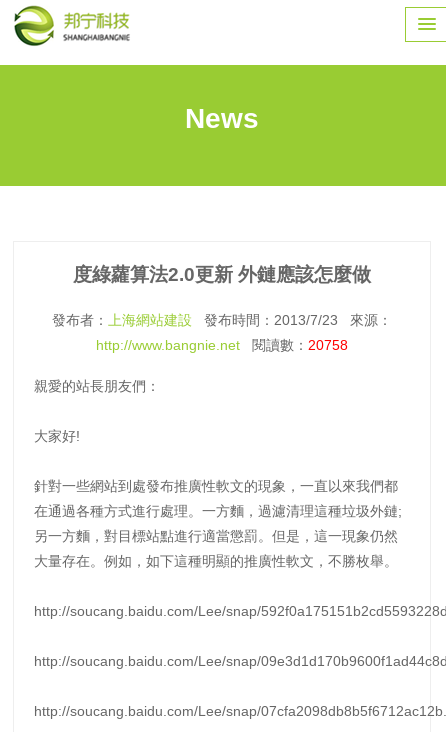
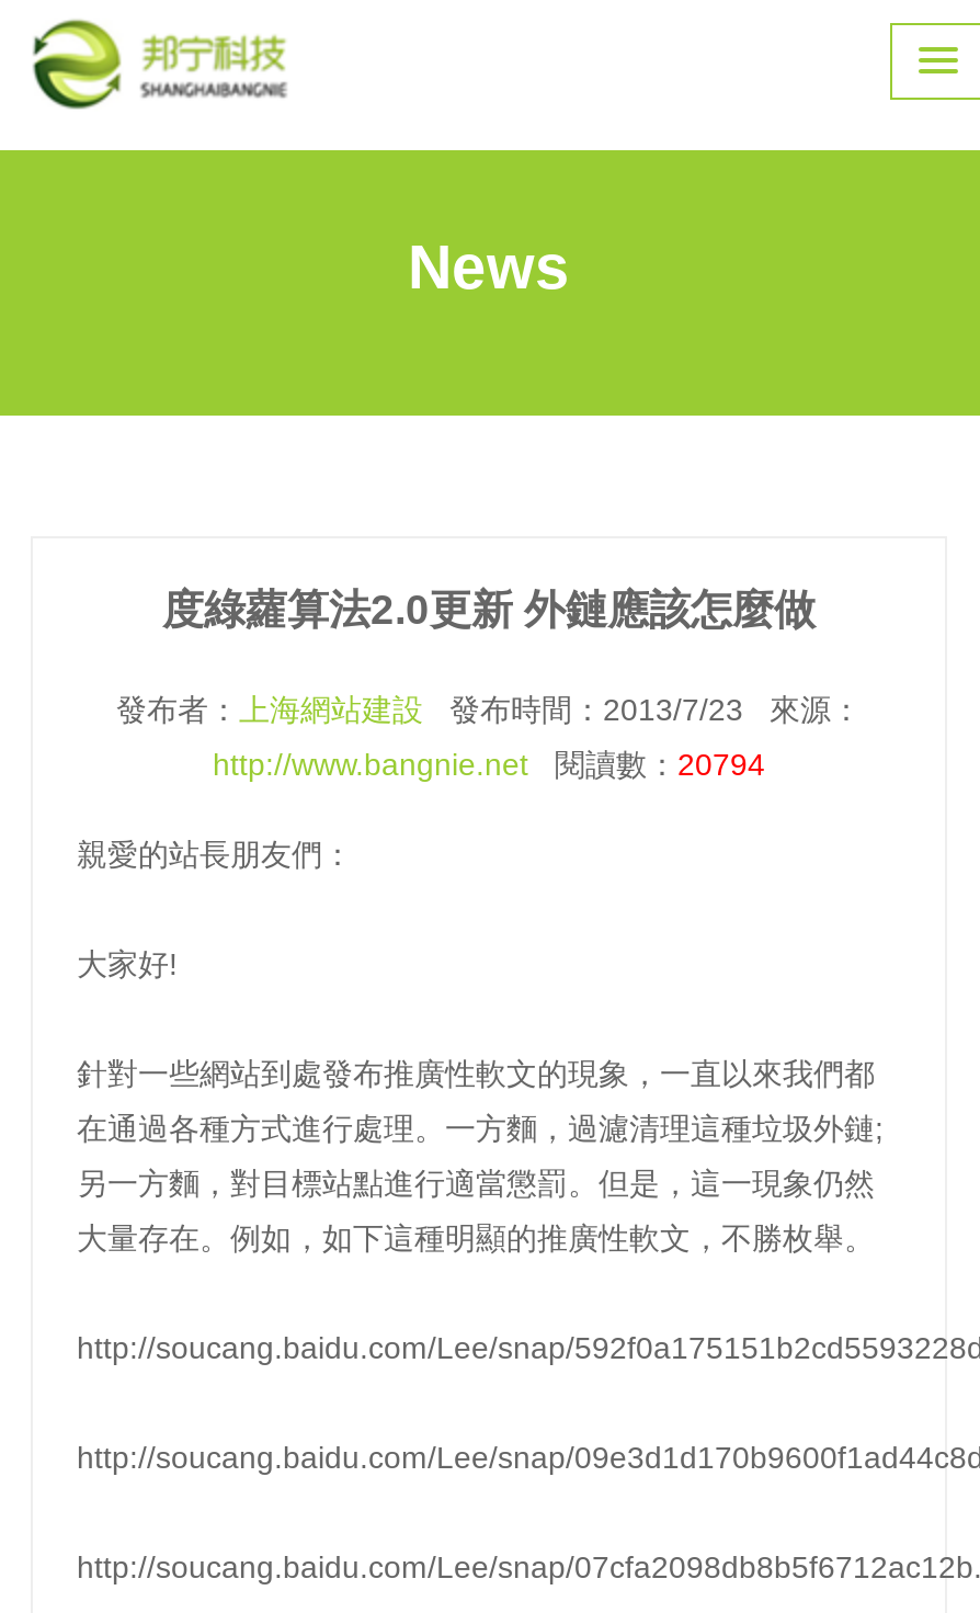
[96,337,348,353] http://www.bangnie.net閱讀數：20758 -> [213,747,765,782] http://www.bangnie.net閱讀數：20794

